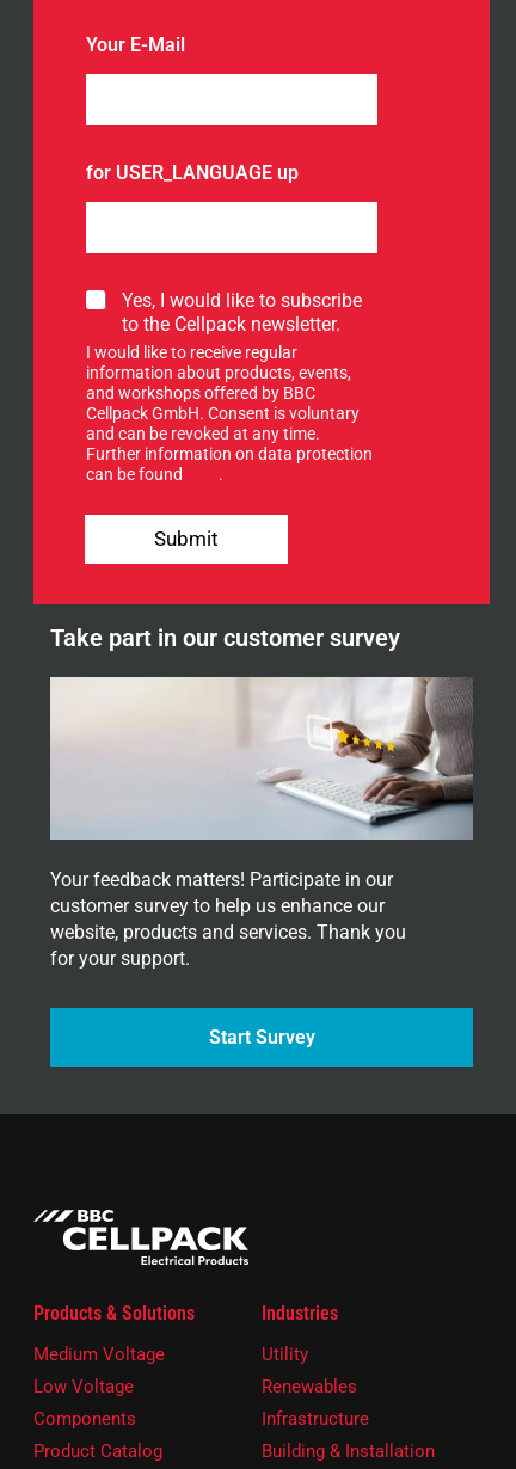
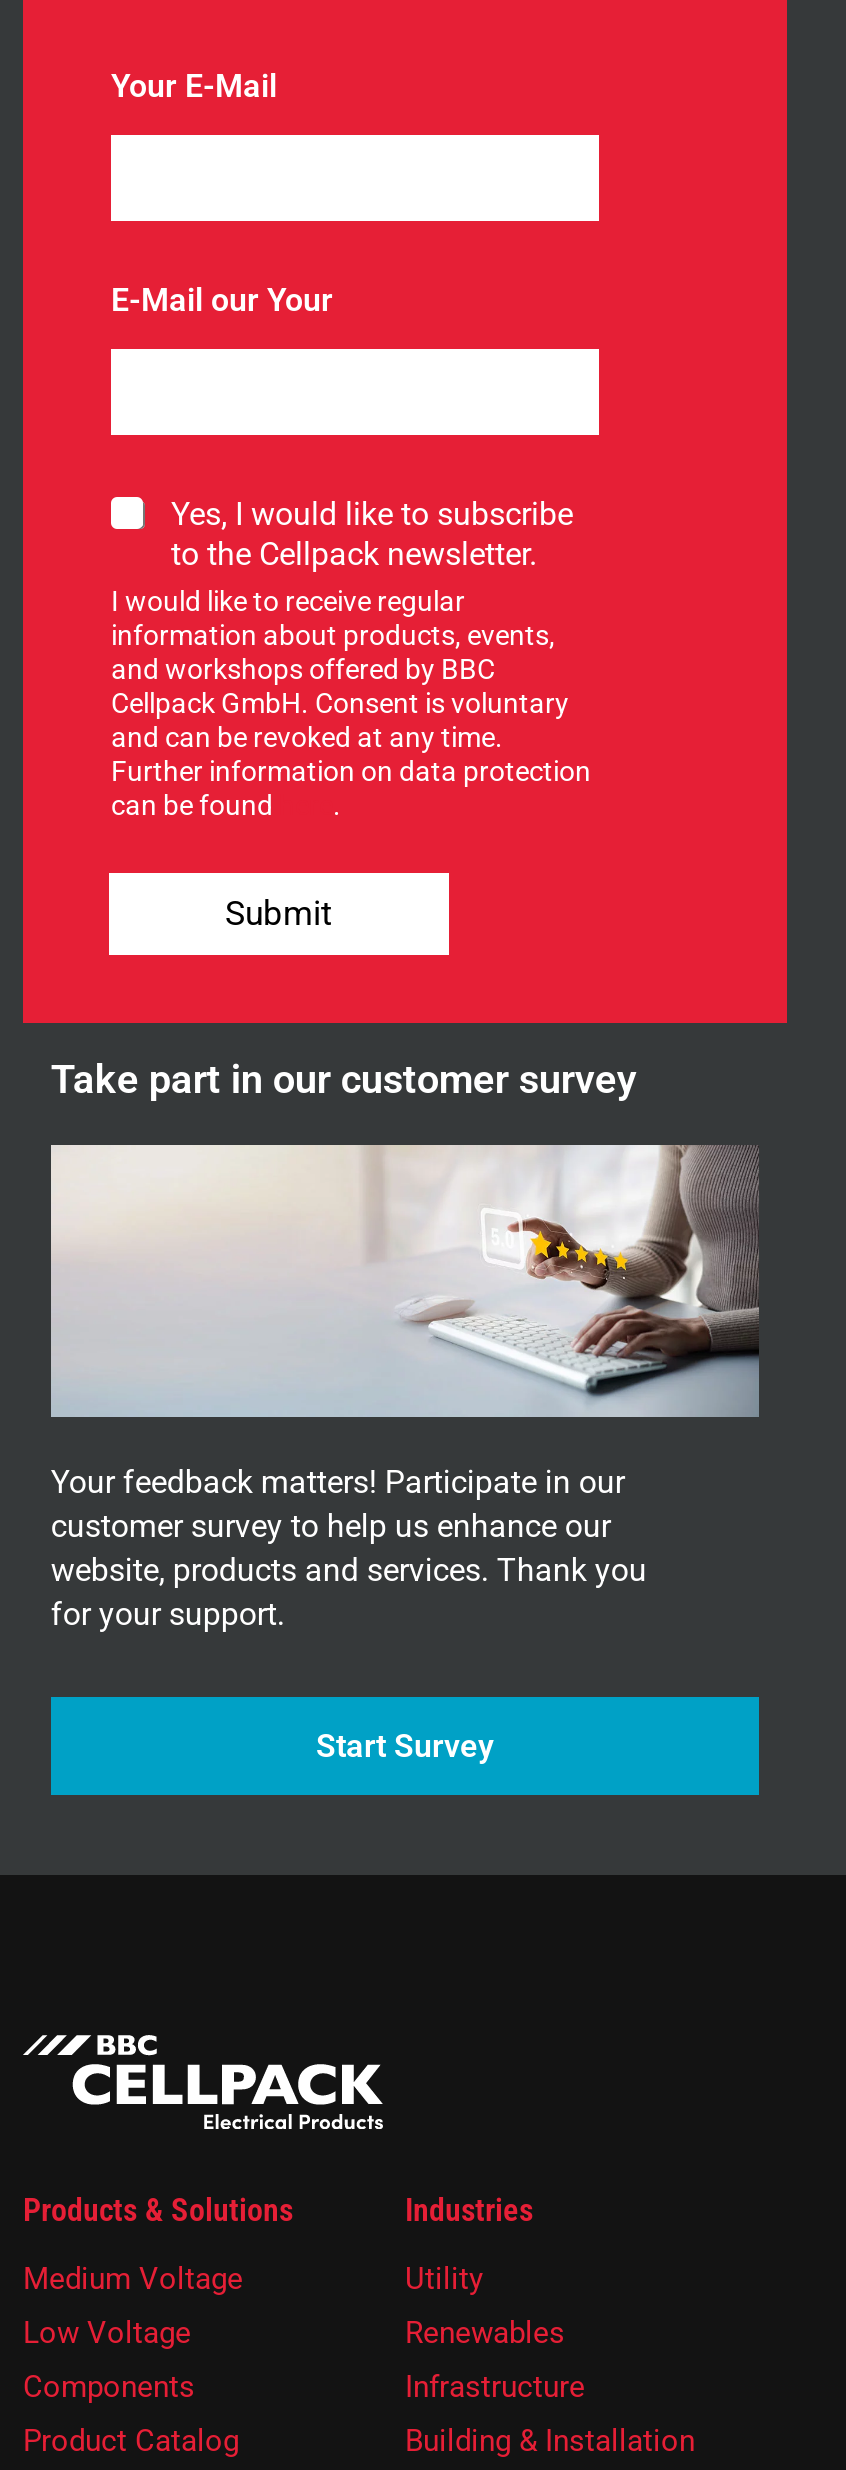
[86,162,299,184] for USER_LANGUAGE up -> [111,281,333,319] E-Mail our Your

